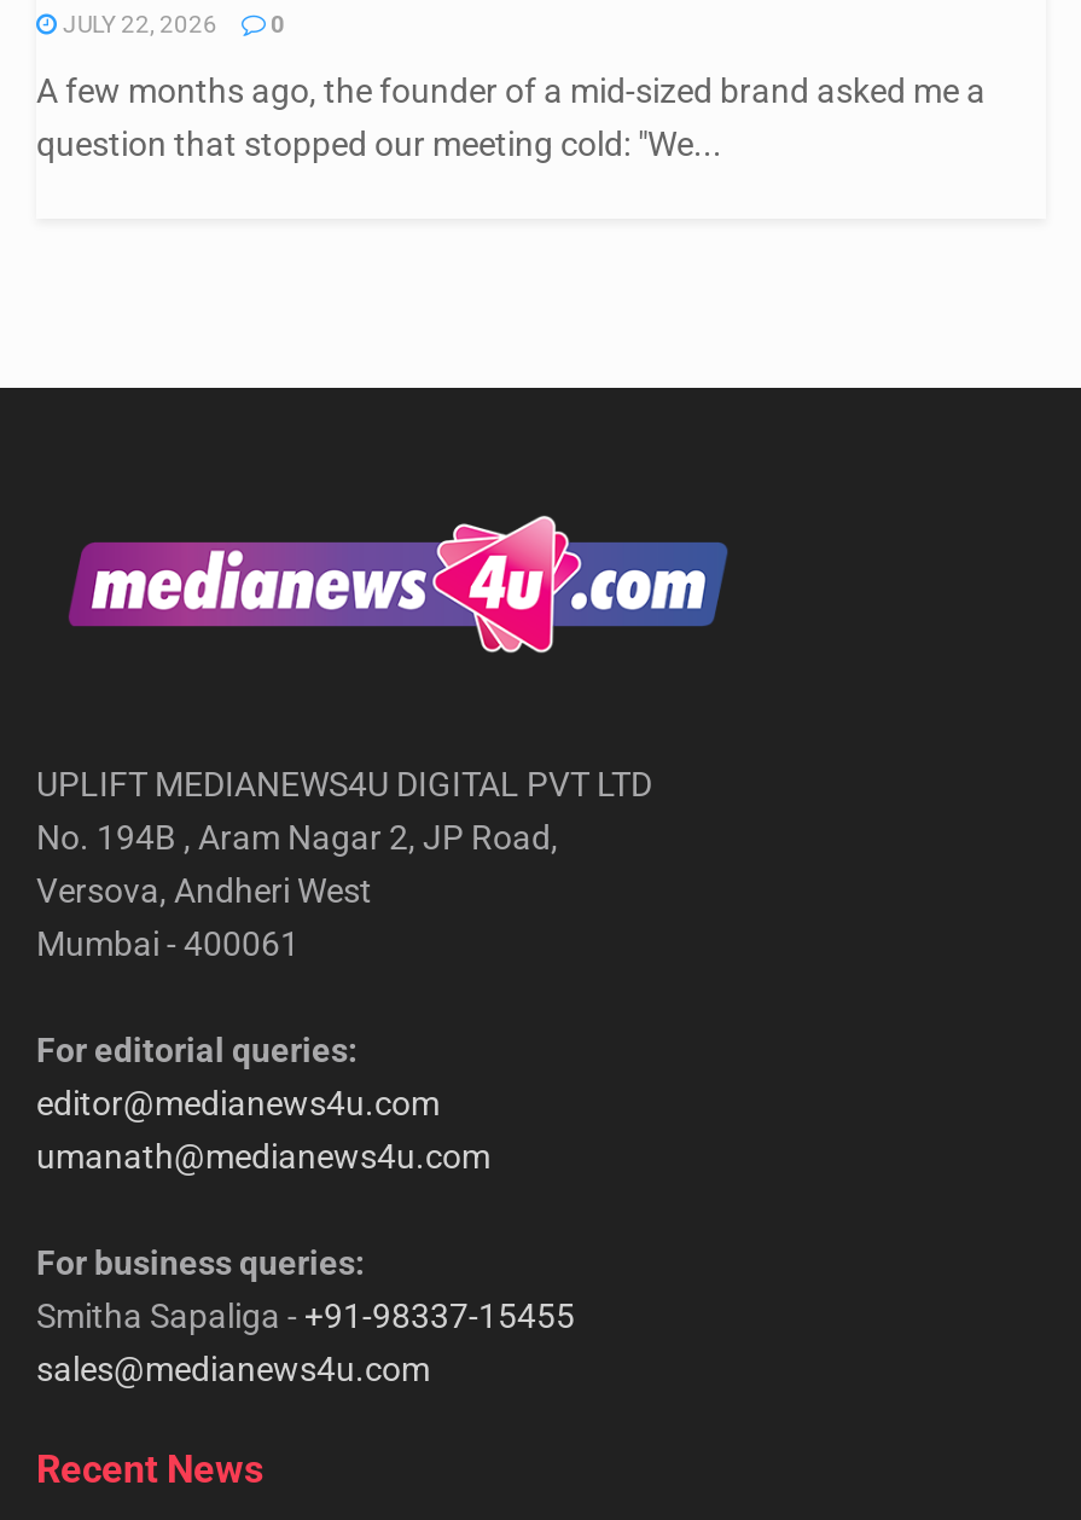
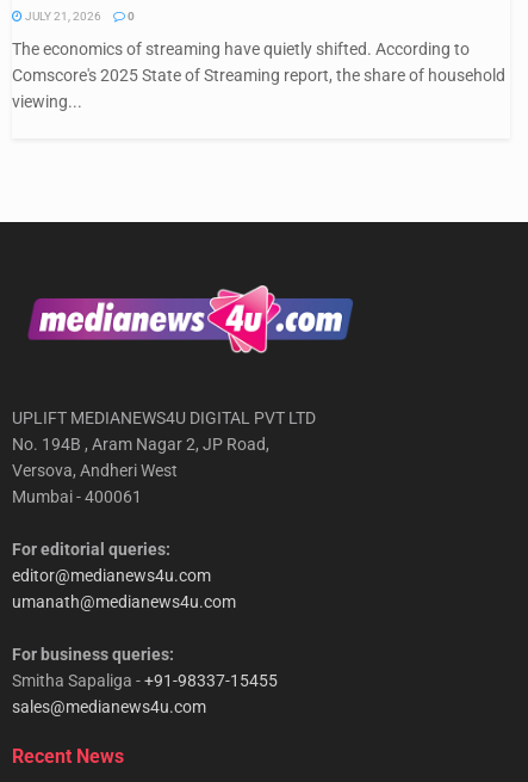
[58,10,285,37] JULY 22, 2026 0 -> [23,10,135,23] JULY 21, 2026 0
[36,71,986,163] A few months ago, the founder of a mid-sized brand asked me a | question that stopped our meeting cold: "We... -> [12,40,505,111] The economics of streaming have quietly shifted. According to | Comscore's 2025 State of Streaming report, the share of household | viewing...

